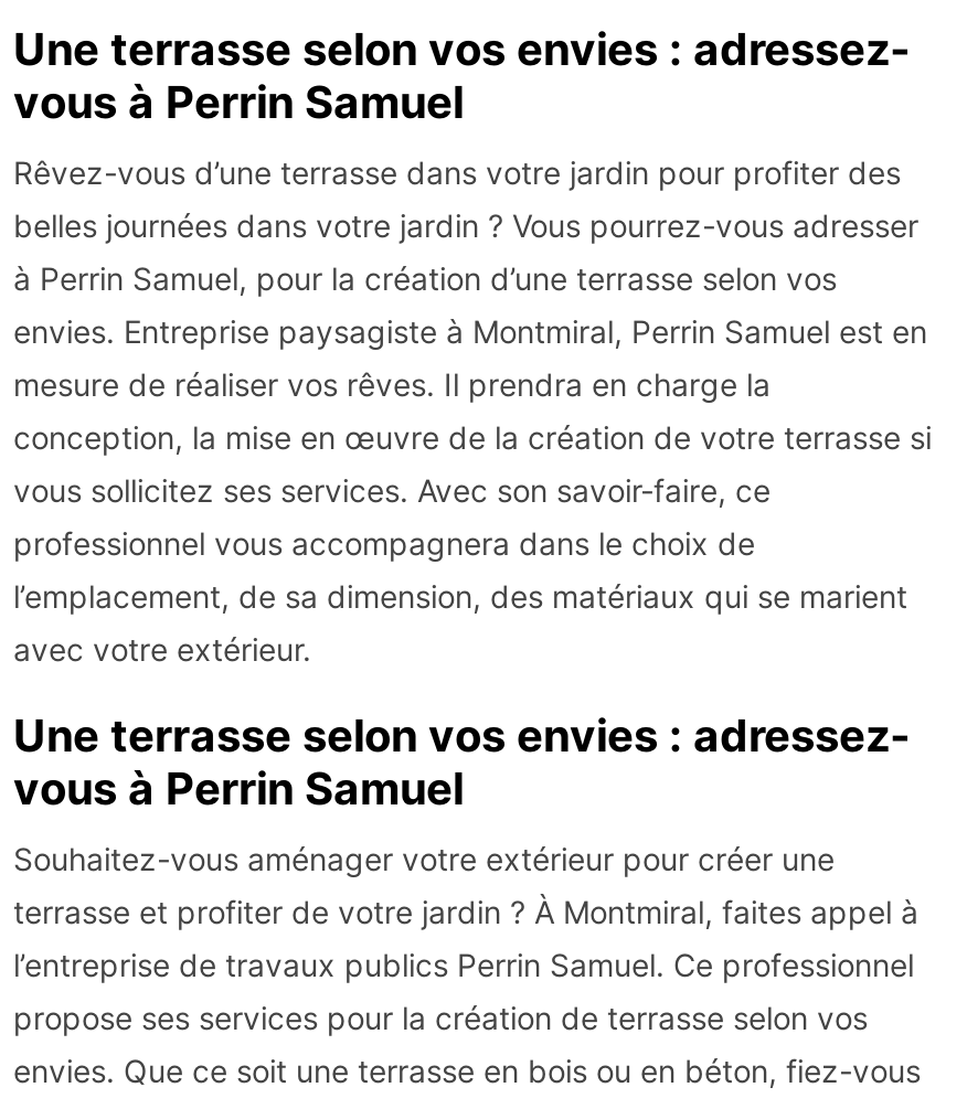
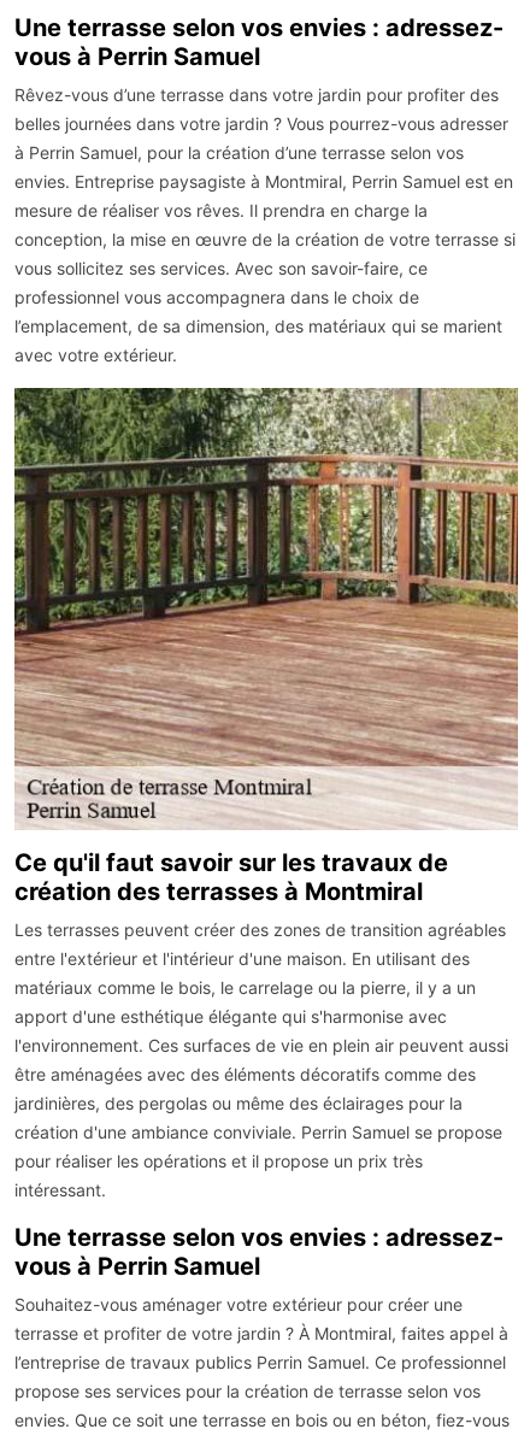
none -> [13,387,519,1200] [image] | Ce qu'il faut savoir sur les travaux de | création des terrasses à Montmiral | Les terrasses peuvent créer des zones de transition agréables | entre l'extérieur et l'intérieur d'une maison. En utilisant des | matériaux comme le bois, le carrelage ou la pierre, il y a un | apport d'une esthétique élégante qui s'harmonise avec | l'environnement. Ces surfaces de vie en plein air peuvent aussi | être aménagées avec des éléments décoratifs comme des | jardinières, des pergolas ou même des éclairages pour la | création d'une ambiance conviviale. Perrin Samuel se propose | pour réaliser les opérations et il propose un prix très | intéressant.

